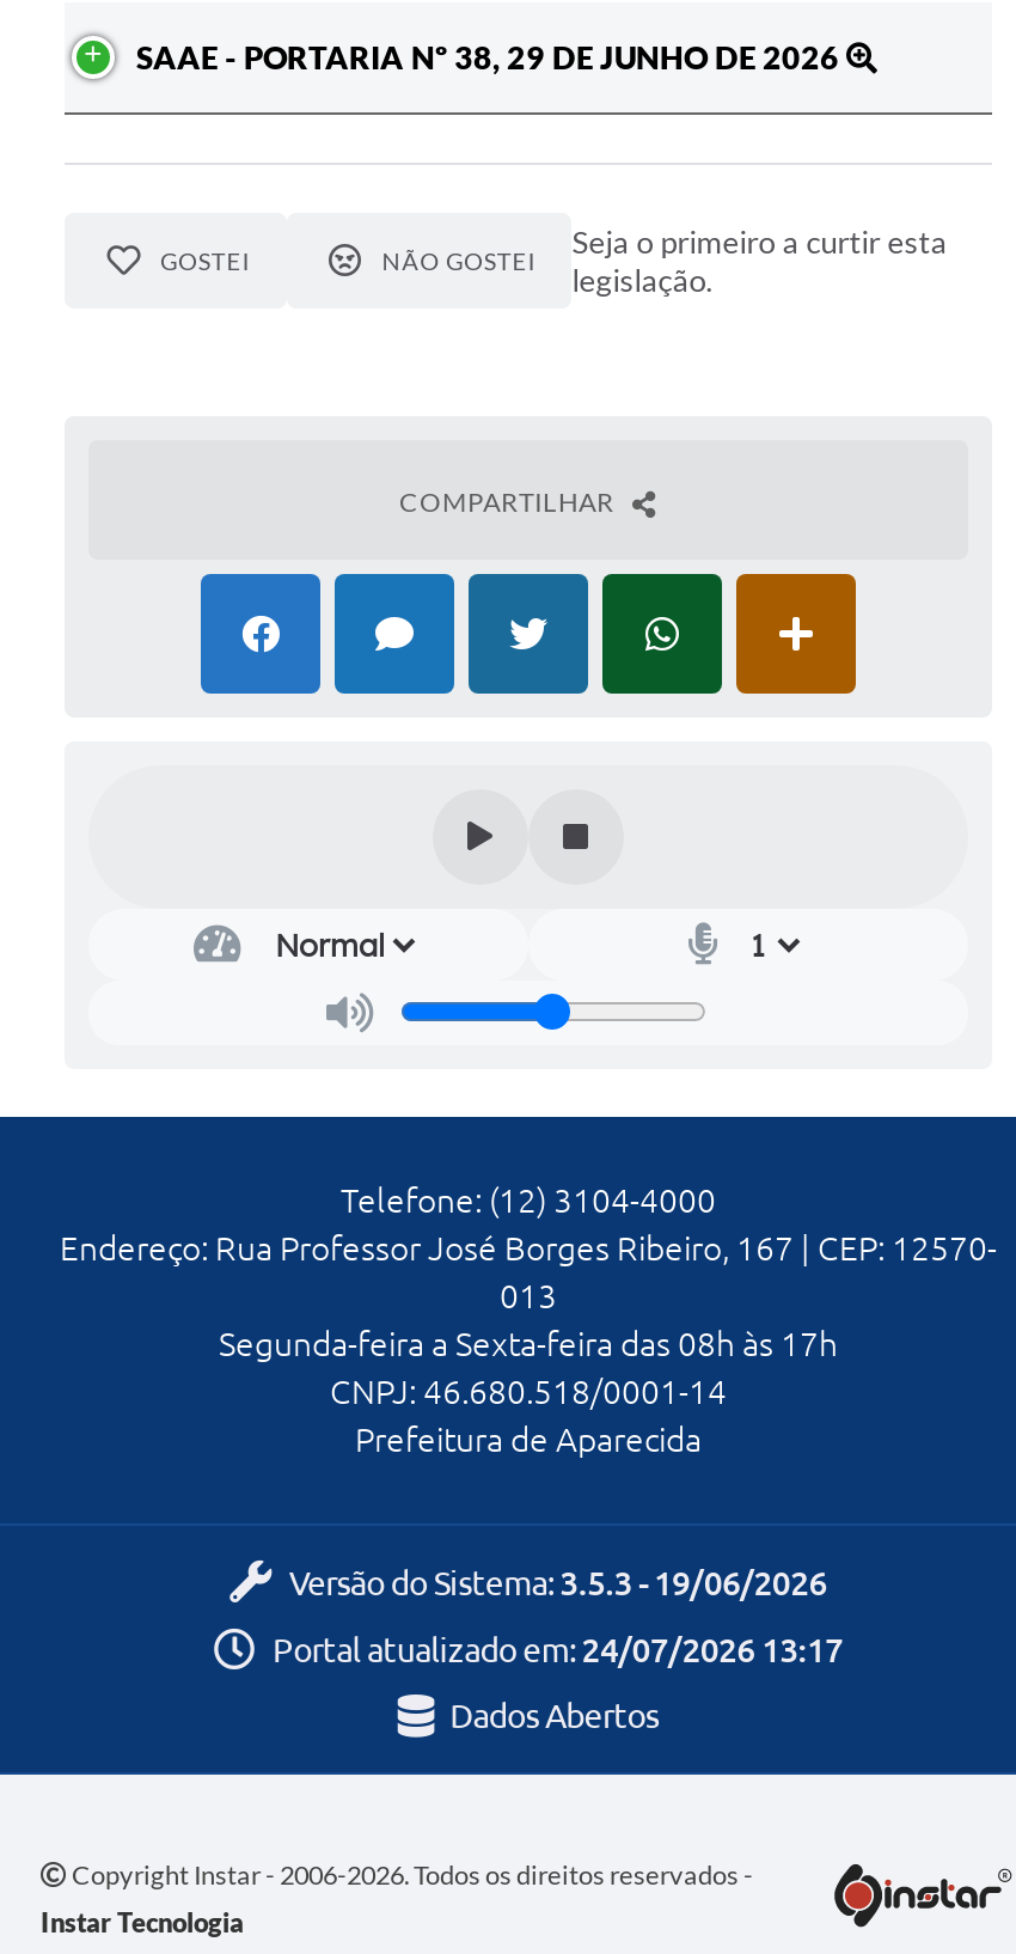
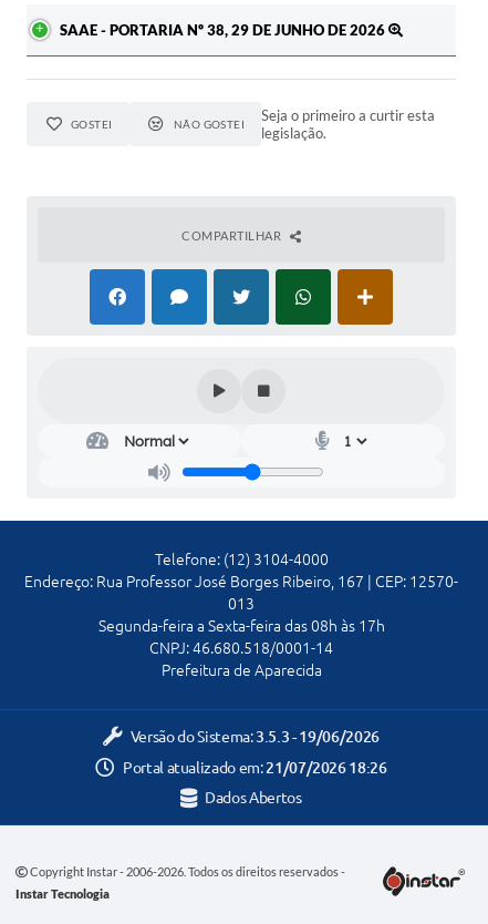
[273,1630,843,1669] Portal atualizado em: 24/07/2026 13:17 -> [123,759,387,776] Portal atualizado em: 21/07/2026 18:26

